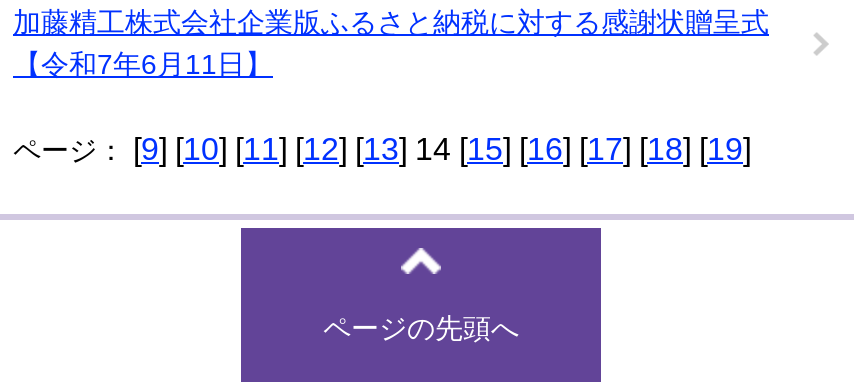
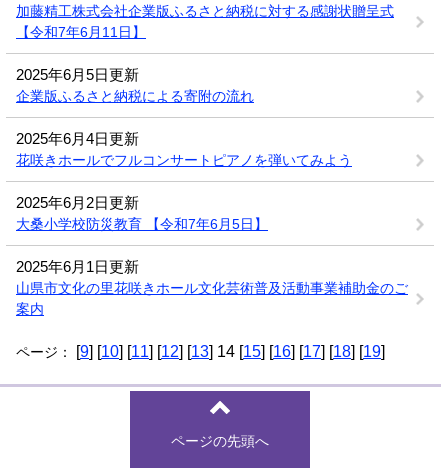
none -> [16,66,408,317] 2025年6月5日更新 | 企業版ふるさと納税による寄附の流れ | 2025年6月4日更新 | 花咲きホールでフルコンサートピアノを弾いてみよう | 2025年6月2日更新 | 大桑小学校防災教育 【令和7年6月5日】 | 2025年6月1日更新 | 山県市文化の里花咲きホール文化芸術普及活動事業補助金のご | 案内

